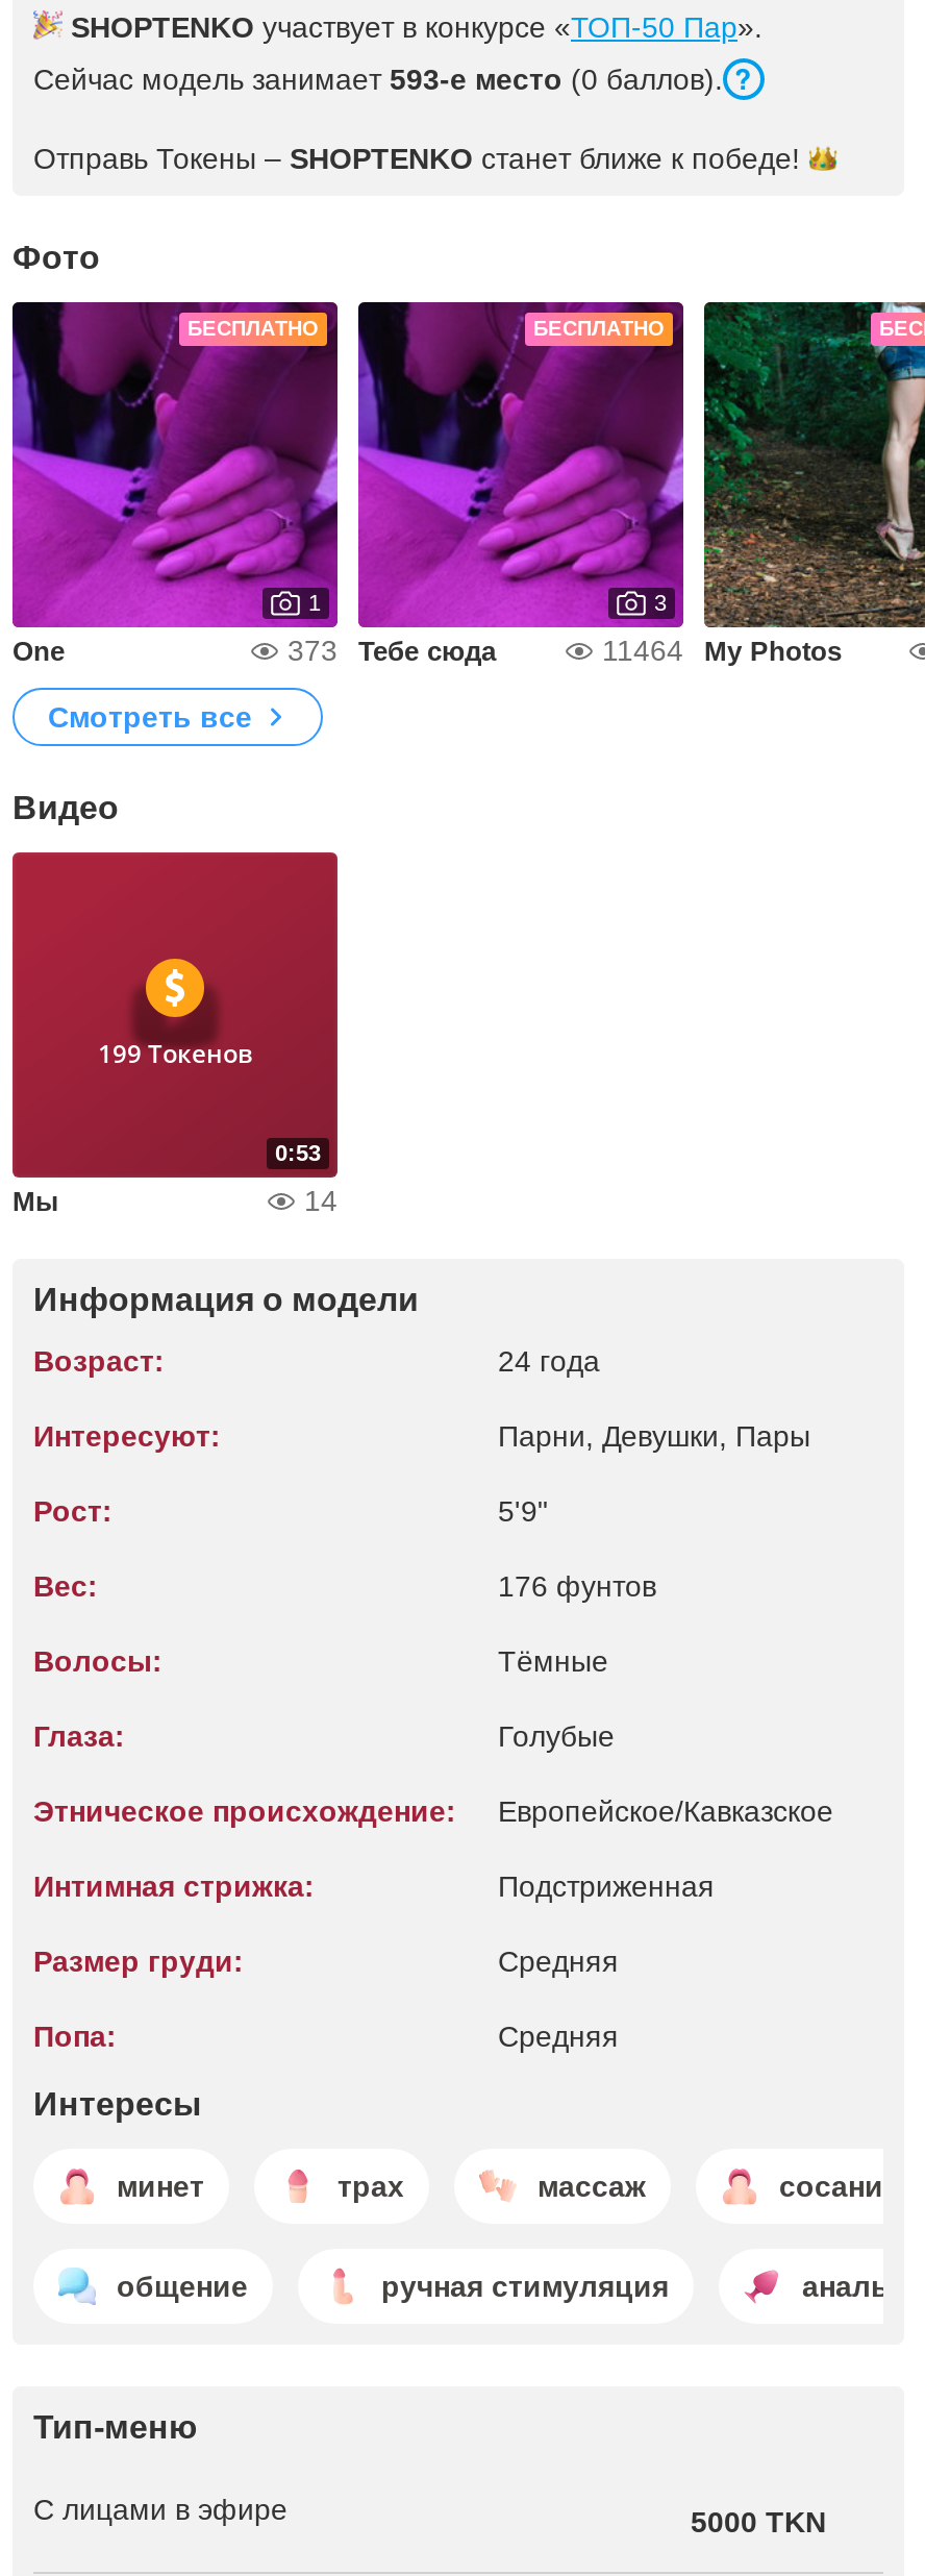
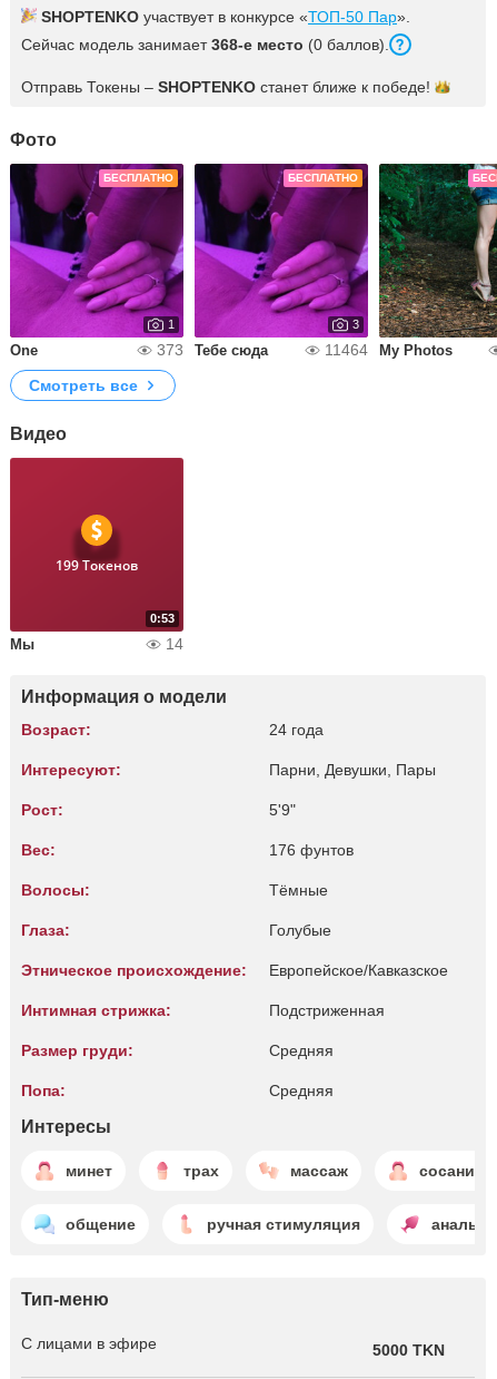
[33,63,723,96] Сейчас модель занимает 593-е место (0 баллов). -> [21,36,389,53] Сейчас модель занимает 368-е место (0 баллов).

